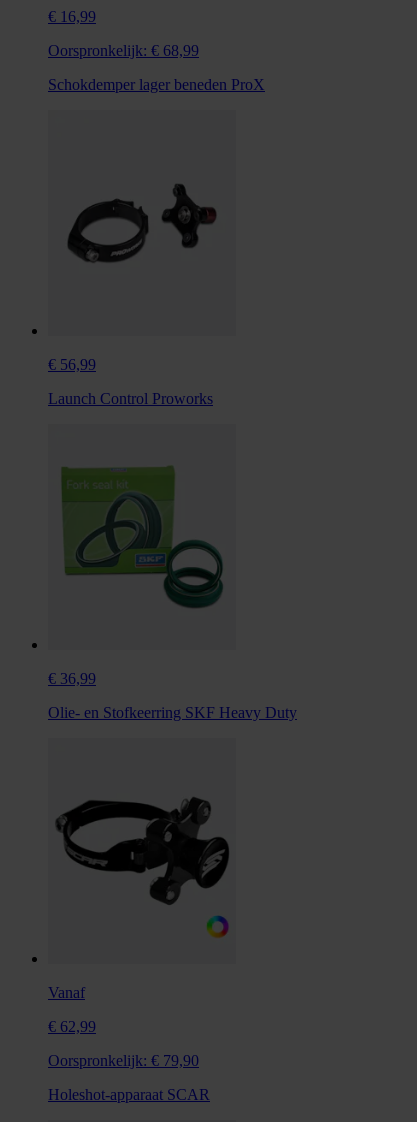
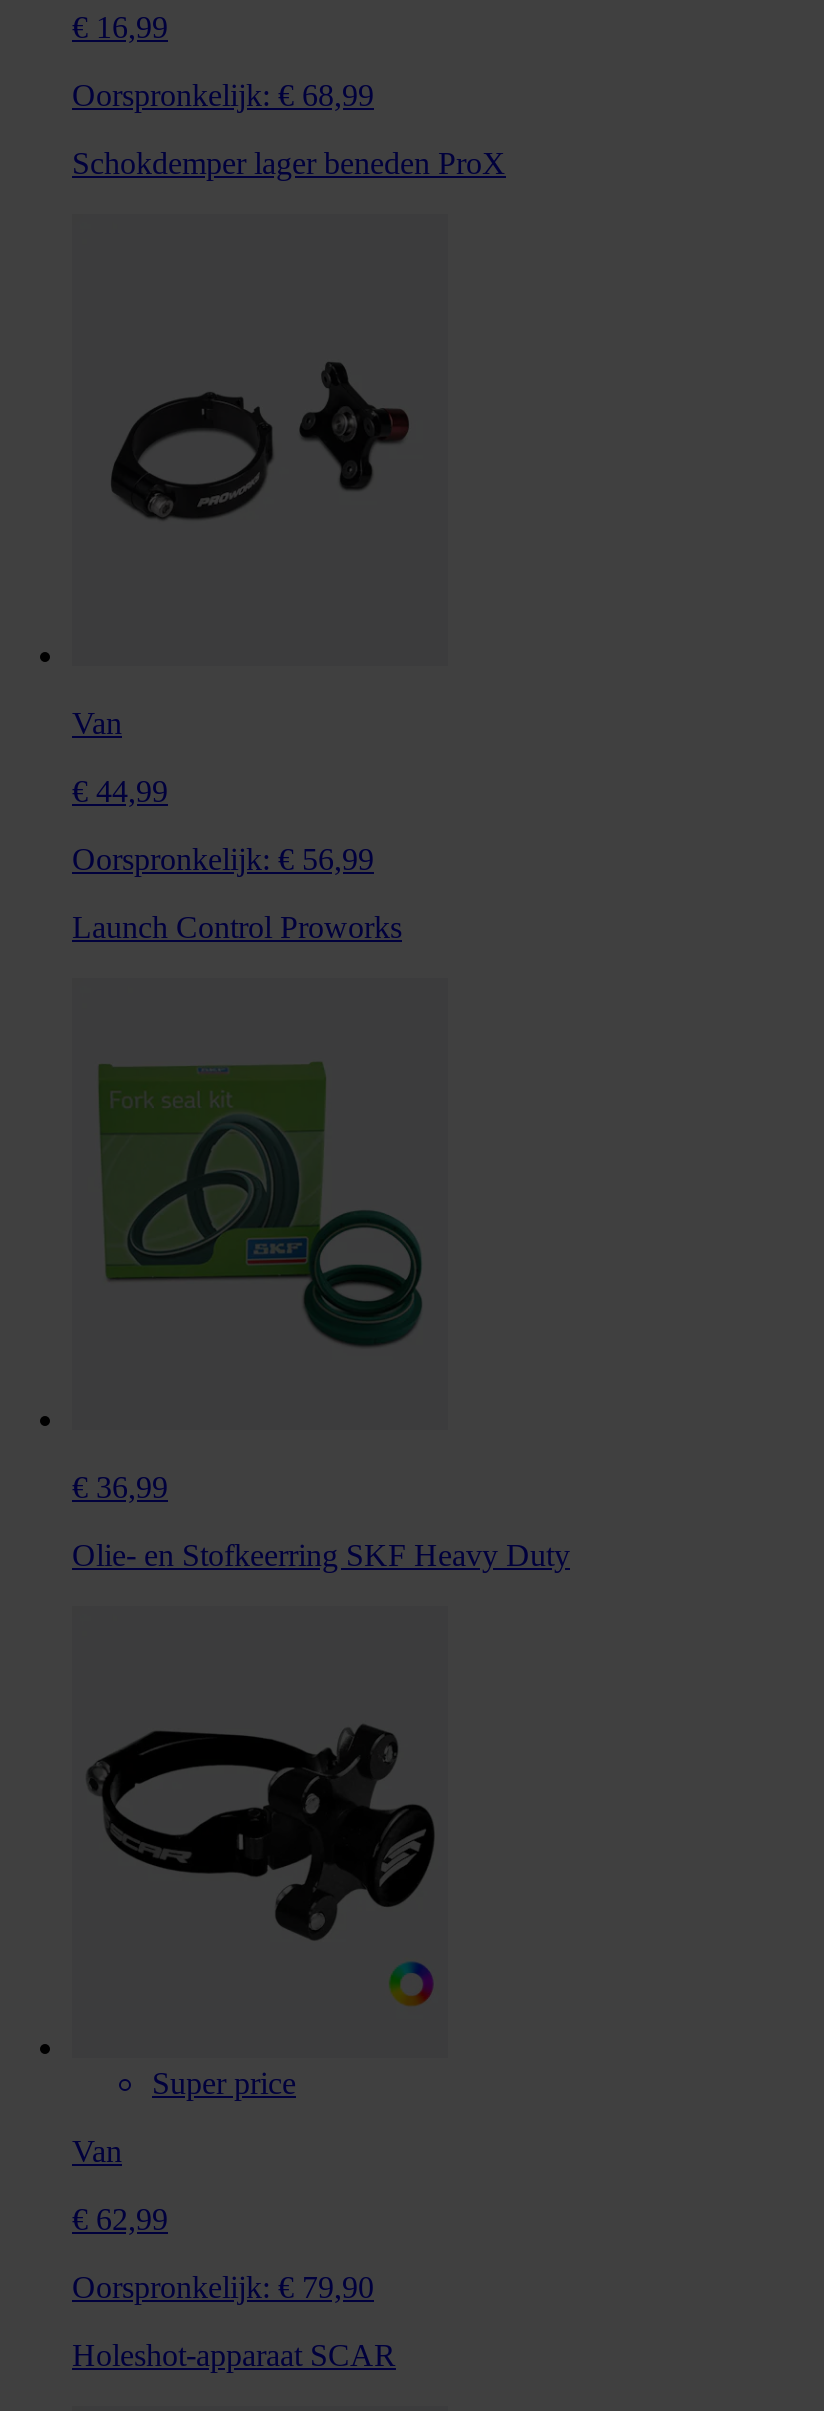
[48,356,96,373] € 56,99 -> [72,707,374,877] Van | € 44,99 | Oorspronkelijk: € 56,99
[48,984,85,1001] Vanaf -> [72,2066,296,2168] Super price | Van

